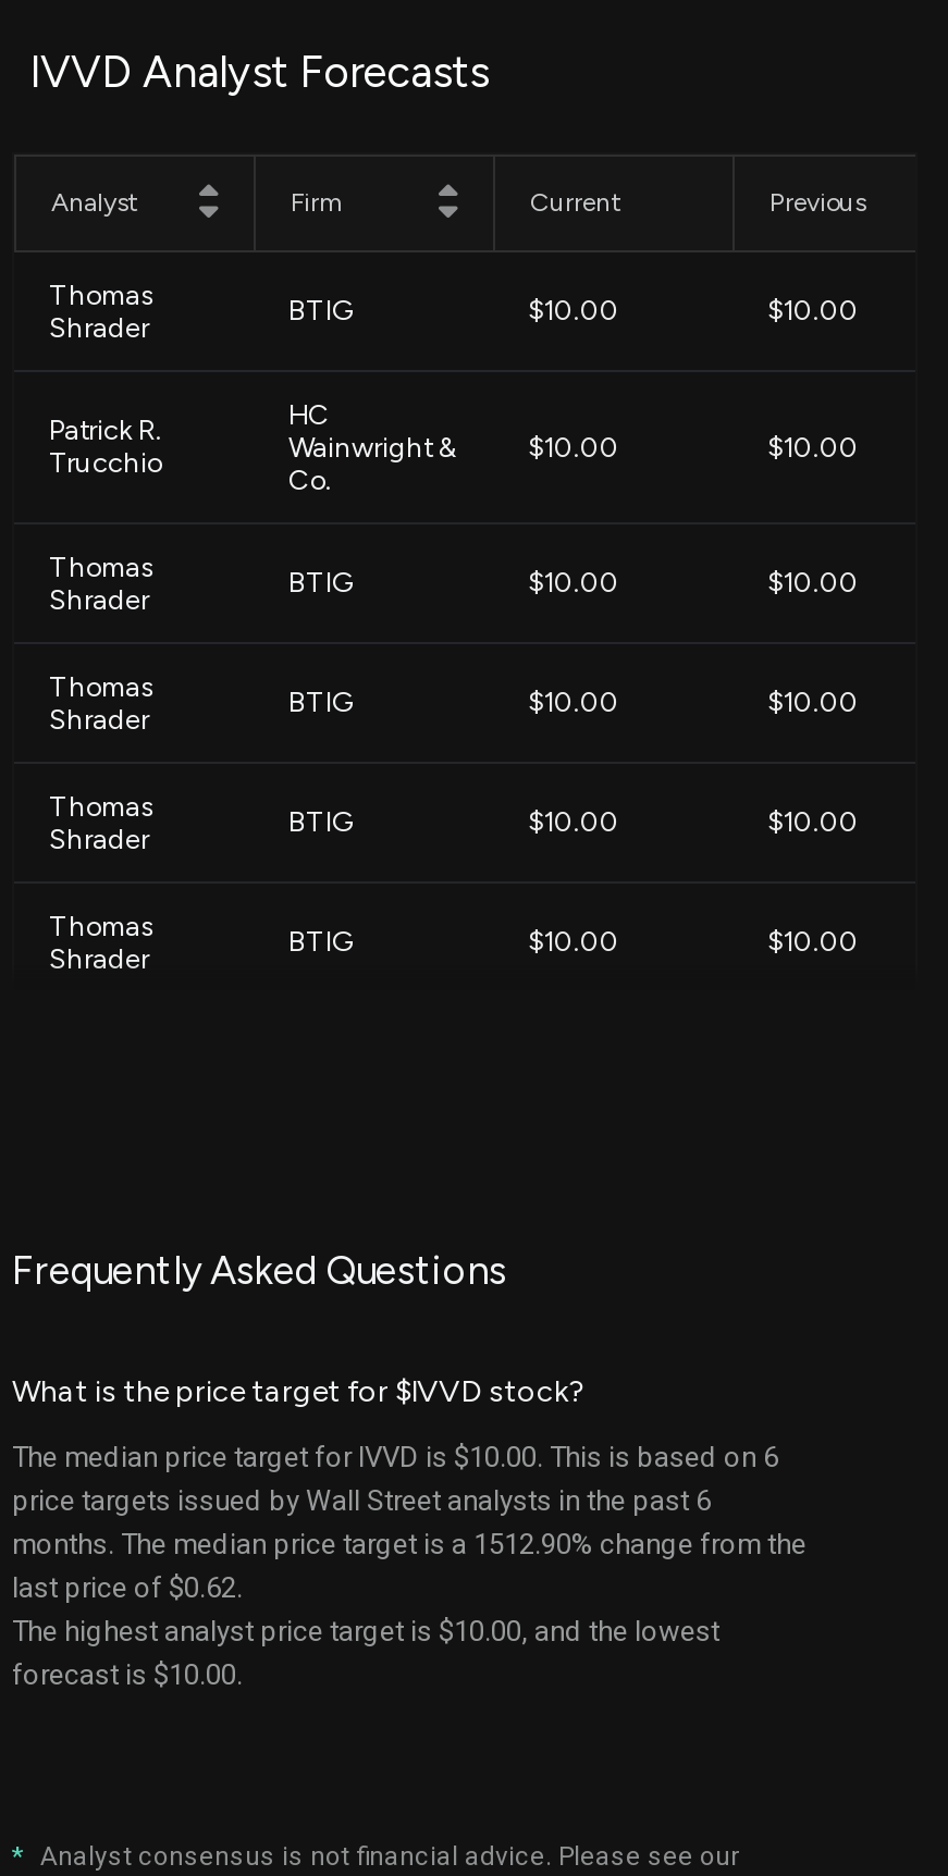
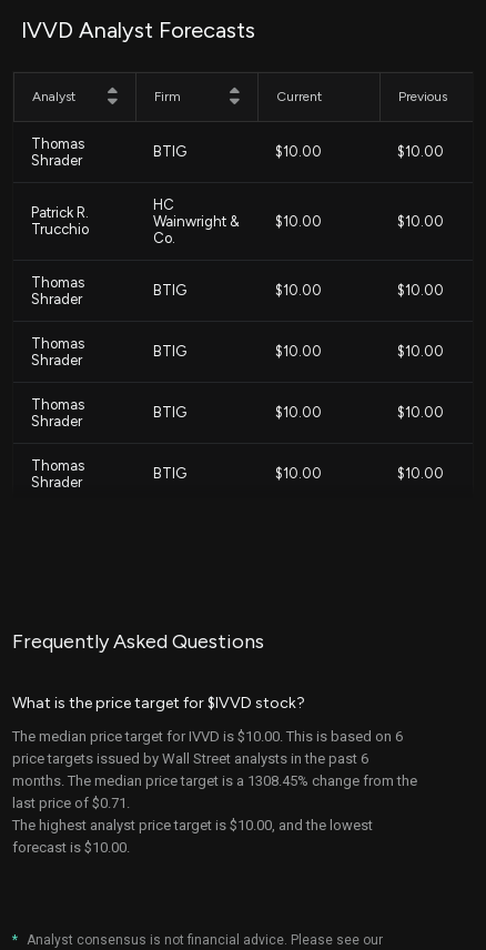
[12,1527,807,1559] months. The median price target is a 1512.90% change from the -> [12,772,417,789] months. The median price target is a 1308.45% change from the
[12,1570,243,1603] last price of $0.62. -> [12,794,130,811] last price of $0.71.

